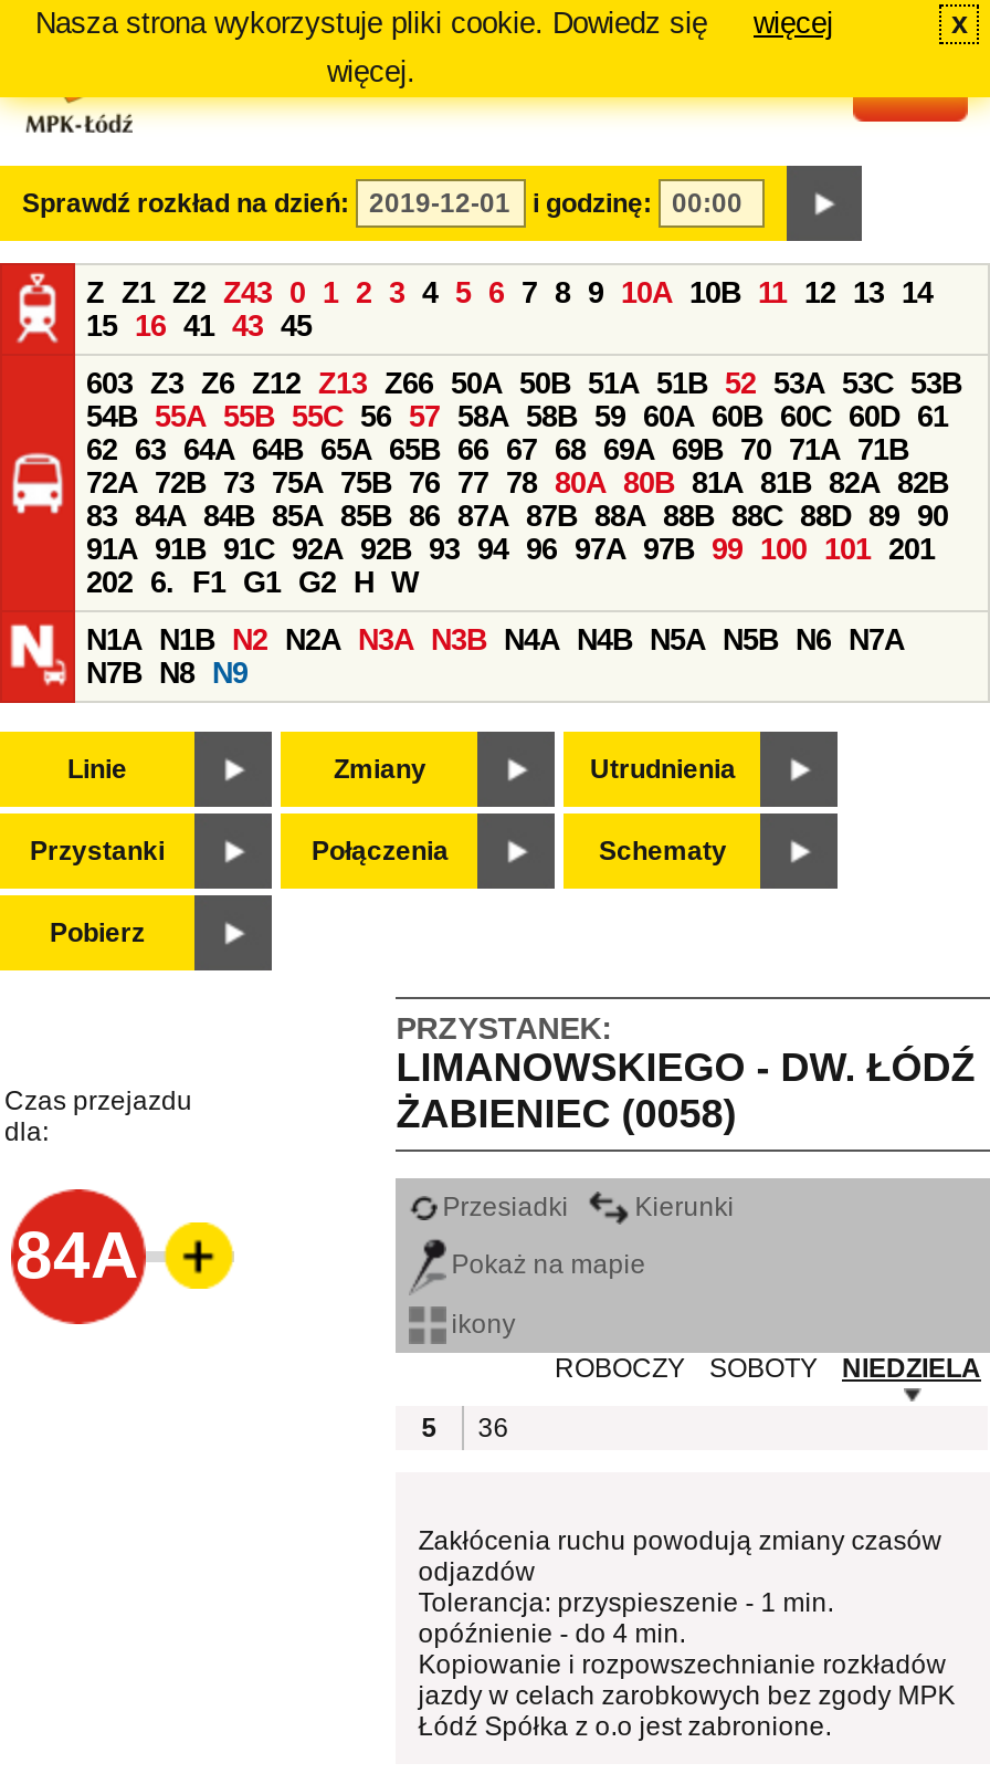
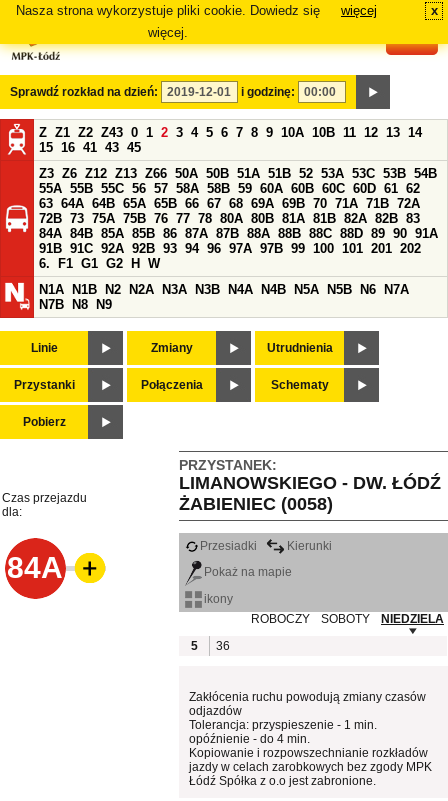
[86,367,961,599] 603 Z3 Z6 Z12 Z13 Z66 50A 50B 51A 51B 52 53A 53C 53B | 54B 55A 55B 55C 56 57 58A 58B 59 60A 60B 60C 60D 61 | 62 63 64A 64B 65A 65B 66 67 68 69A 69B 70 71A 71B | 72A 72B 73 75A 75B 76 77 78 80A 80B 81A 81B 82A 82B | 83 84A 84B 85A 85B 86 87A 87B 88A 88B 88C 88D 89 90 | 91A 91B 91C 92A 92B 93 94 96 97A 97B 99 100 101 201 | 202 6. F1 G1 G2 H W -> [39,166,438,271] Z3 Z6 Z12 Z13 Z66 50A 50B 51A 51B 52 53A 53C 53B 54B | 55A 55B 55C 56 57 58A 58B 59 60A 60B 60C 60D 61 62 | 63 64A 64B 65A 65B 66 67 68 69A 69B 70 71A 71B 72A | 72B 73 75A 75B 76 77 78 80A 80B 81A 81B 82A 82B 83 | 84A 84B 85A 85B 86 87A 87B 88A 88B 88C 88D 89 90 91A | 91B 91C 92A 92B 93 94 96 97A 97B 99 100 101 201 202 | 6. F1 G1 G2 H W

